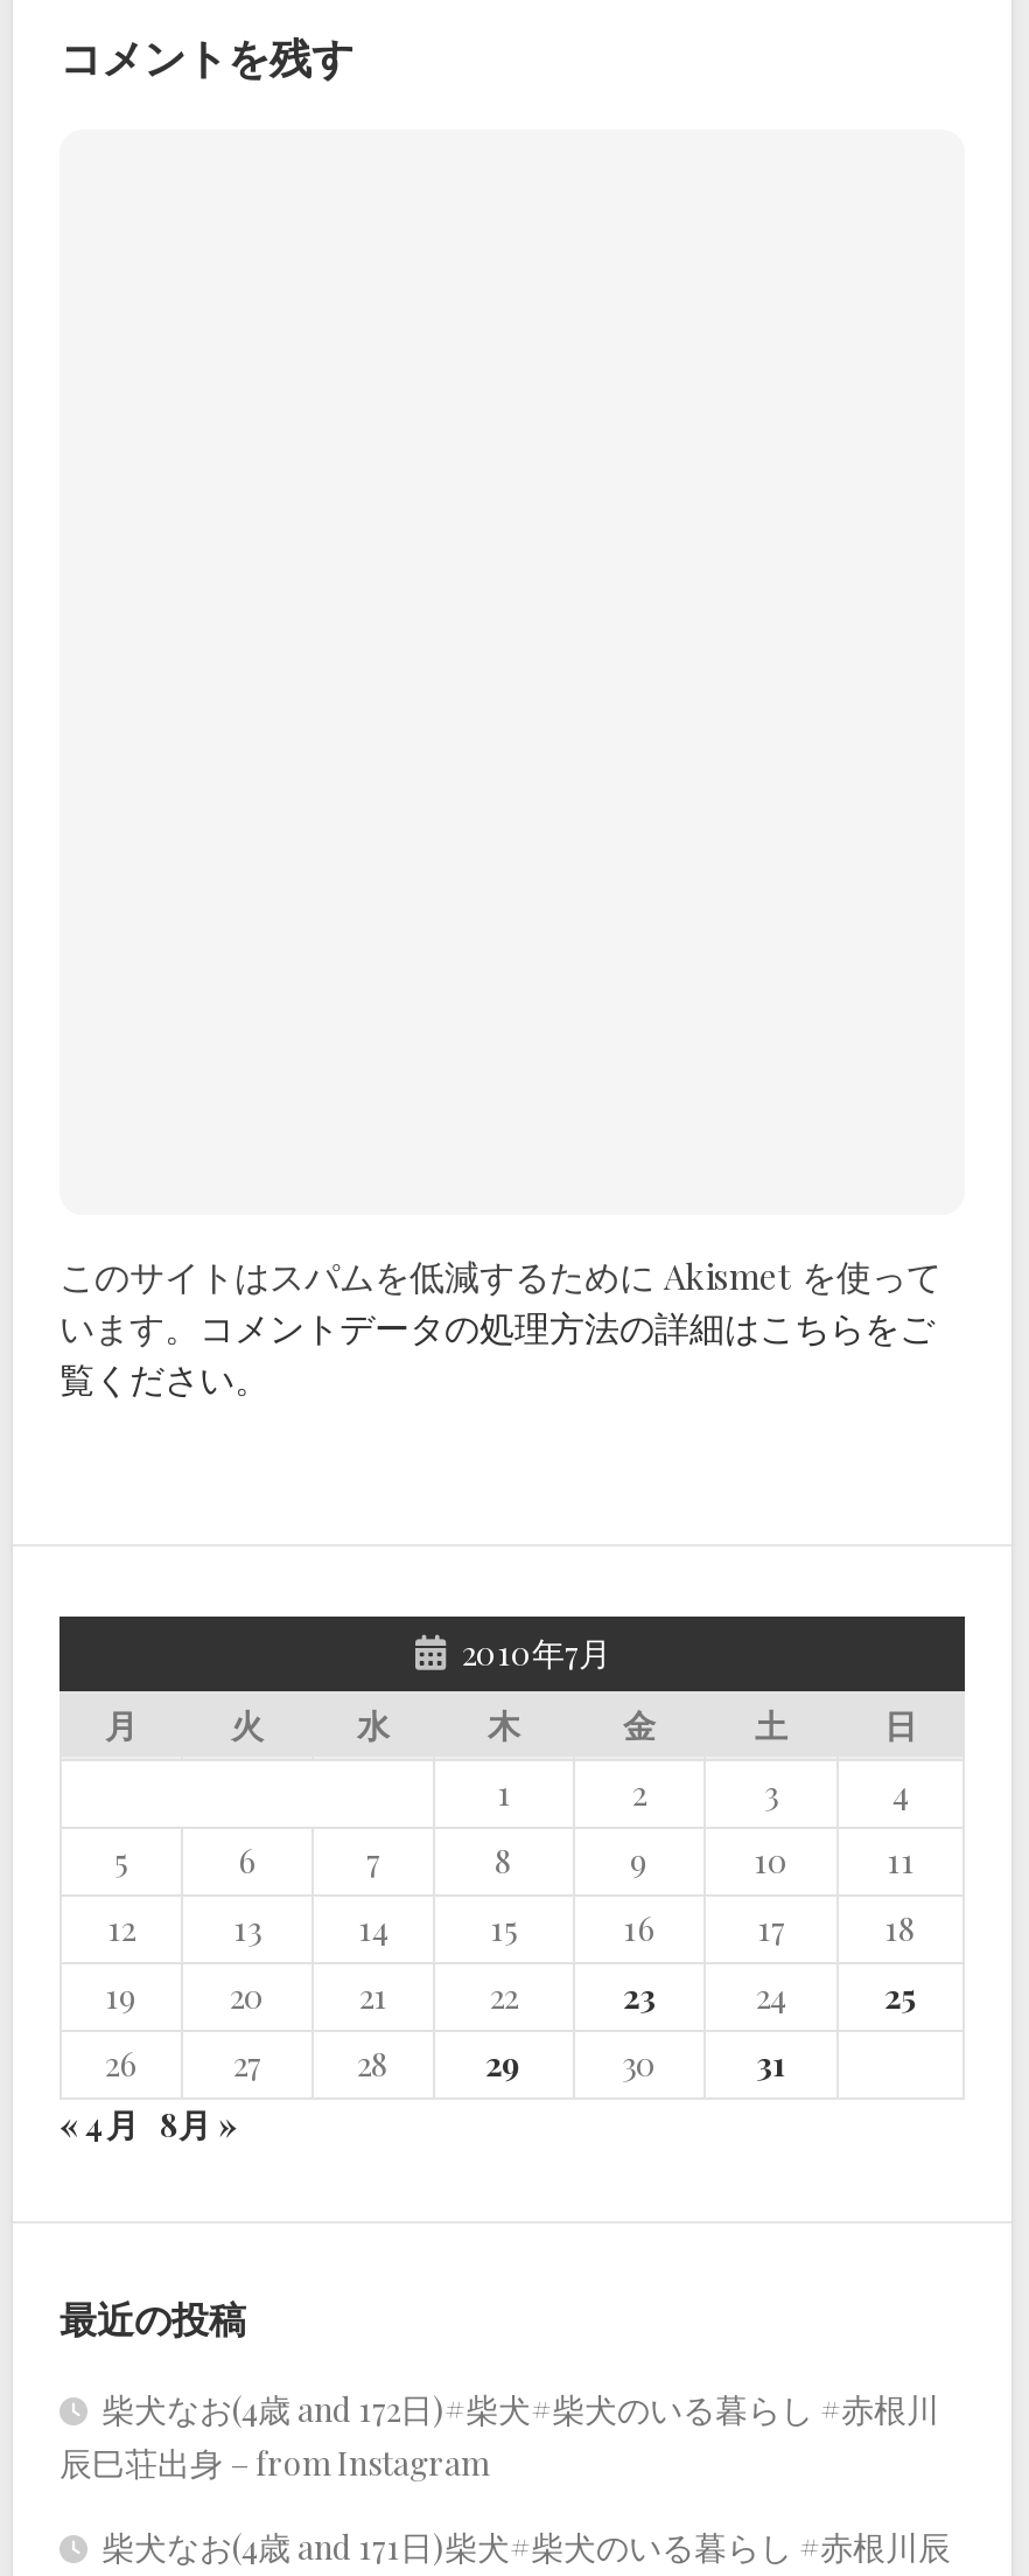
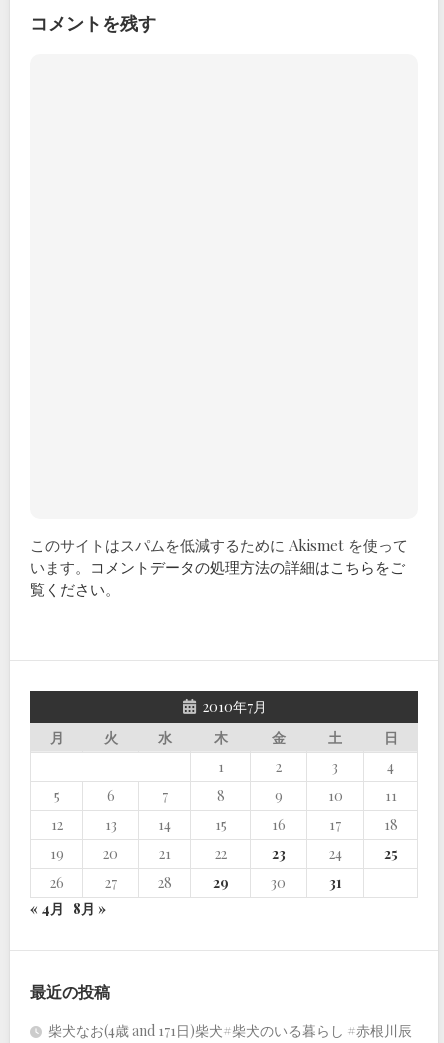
[60,2388,939,2486] 柴犬なお(4歳 and 172日)#柴犬#柴犬のいる暮らし #赤根川 | 辰巳荘出身 – from Instagram -> none

